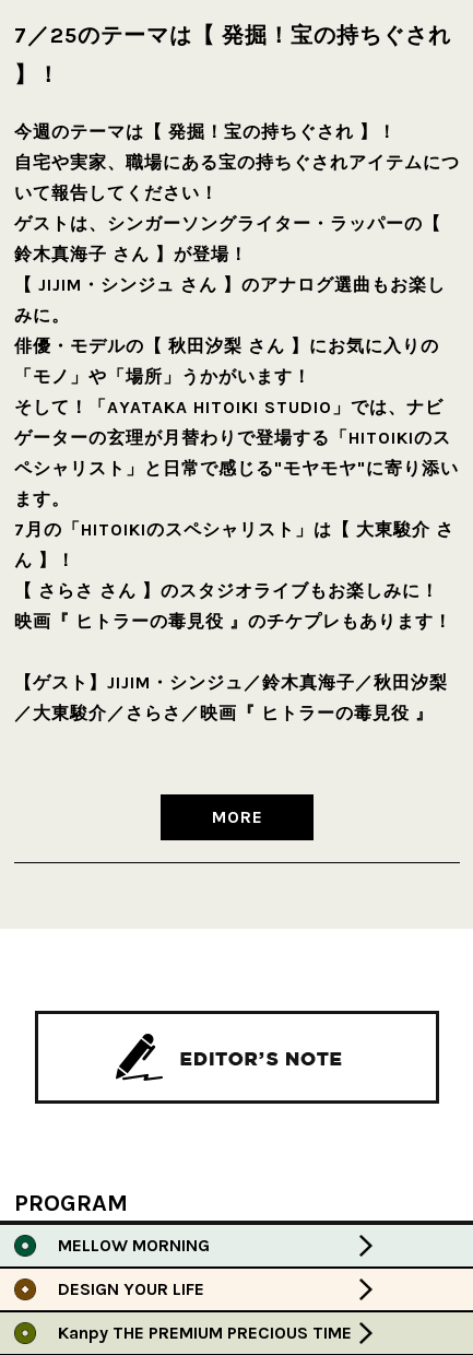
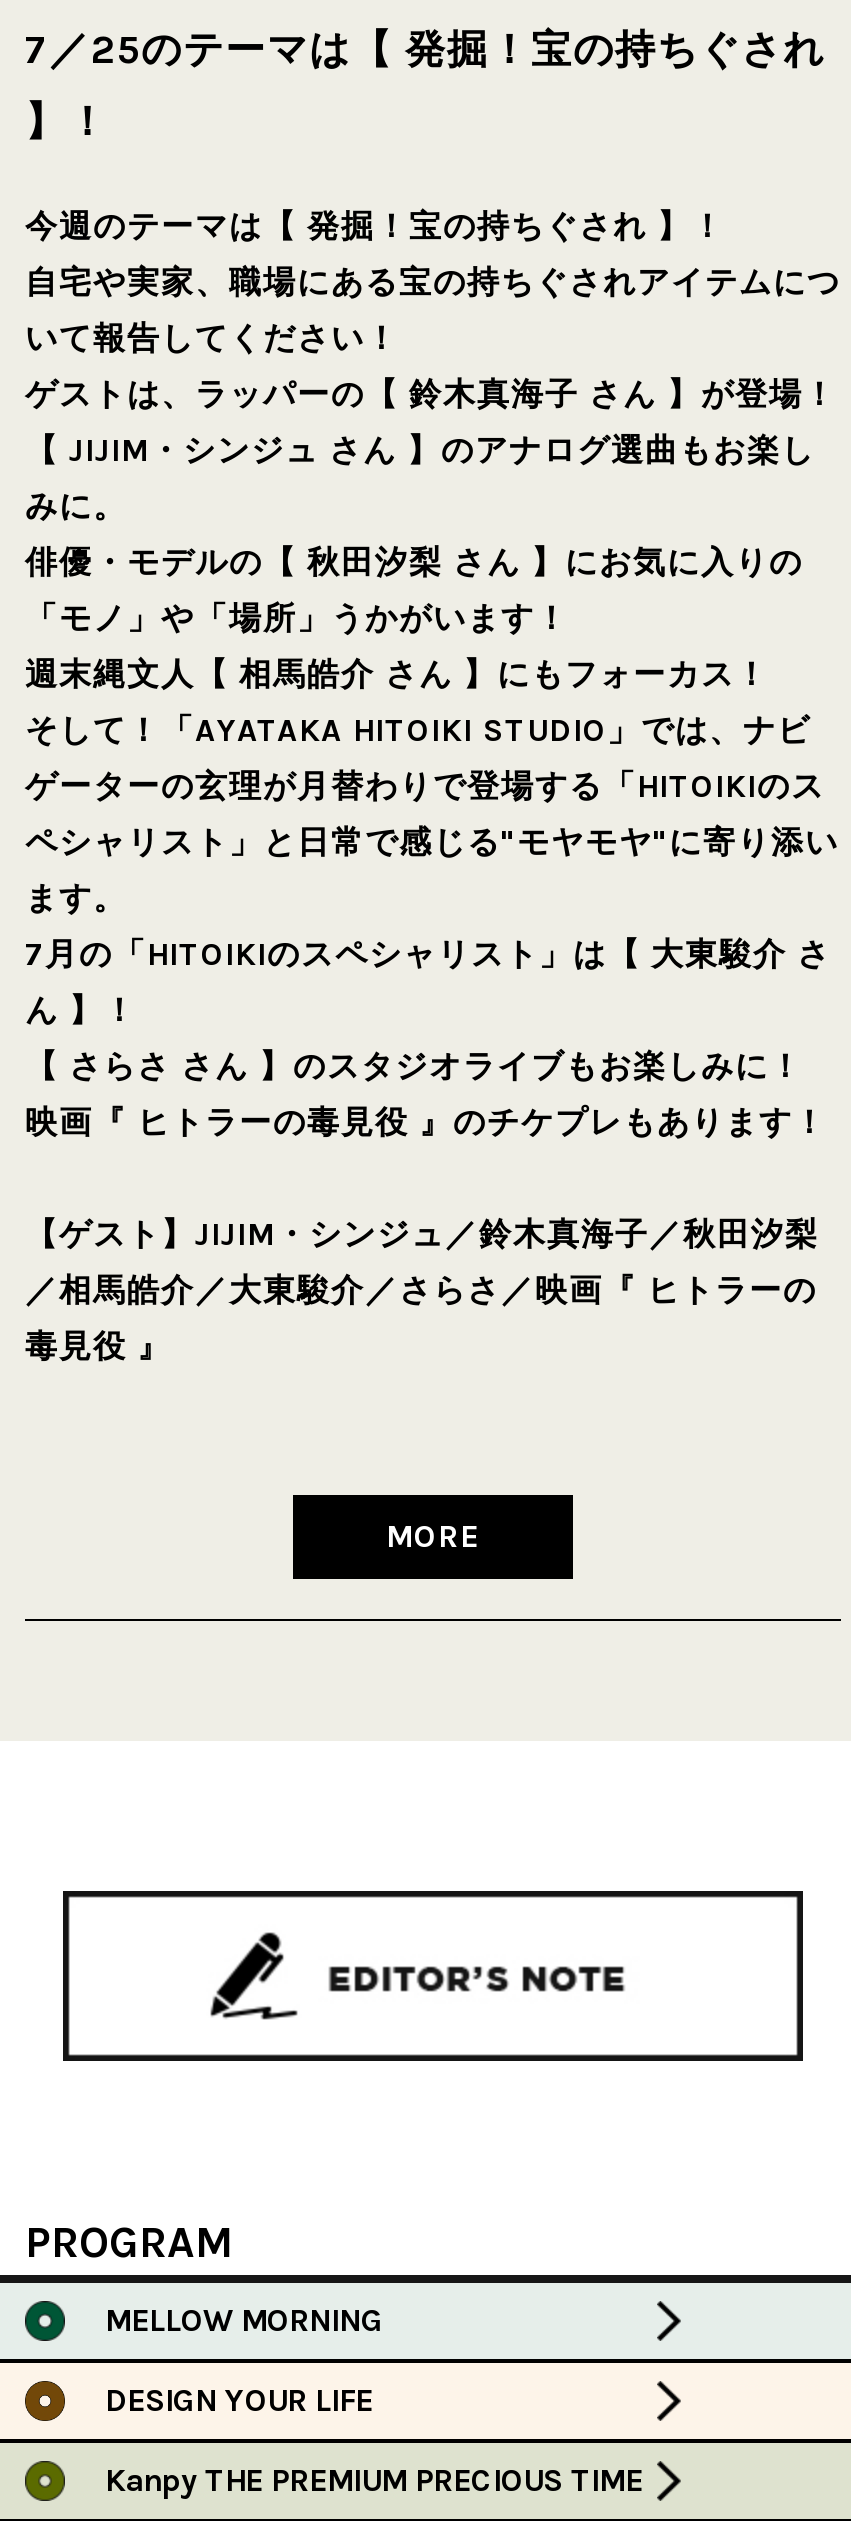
[14,213,441,264] ゲストは、シンガーソングライター・ラッパーの【 | 鈴木真海子 さん 】が登場！ -> [25,375,837,413] ゲストは、ラッパーの【 鈴木真海子 さん 】が登場！
moved [14,274,446,387] -> [25,431,815,637]: 【 JIJIM・シンジュ さん 】のアナログ選曲もお楽し | みに。 | 俳優・モデルの【 秋田汐梨 さん 】にお気に入りの | 「モノ」や「場所」うかがいます！
none -> [25,655,769,693] 週末縄文人【 相馬皓介 さん 】にもフォーカス！
[14,702,434,723] ／大東駿介／さらさ／映画『 ヒトラーの毒見役 』 -> [25,1271,817,1365] ／相馬皓介／大東駿介／さらさ／映画『 ヒトラーの | 毒見役 』

